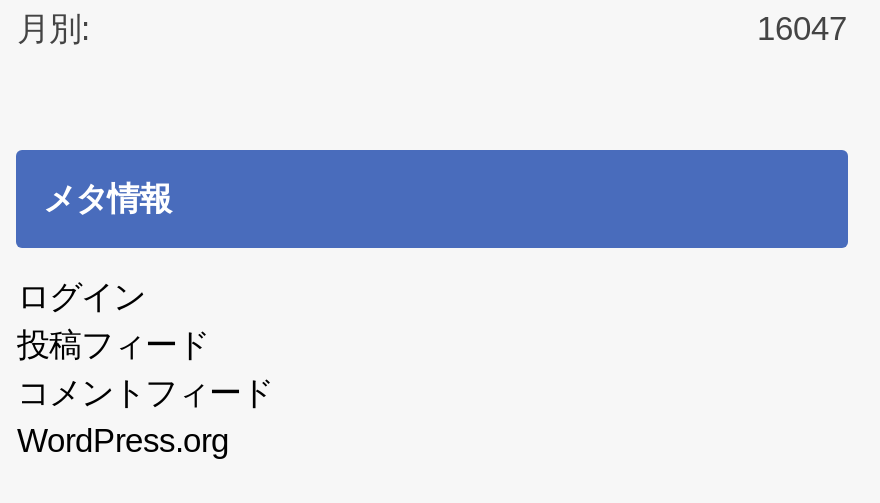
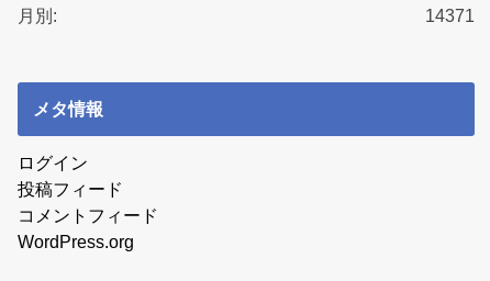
[757,9,847,45] 16047 -> [425,5,474,25] 14371

